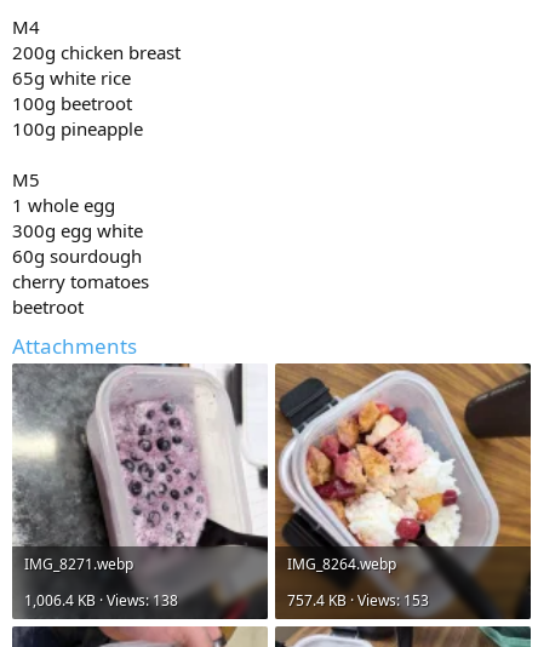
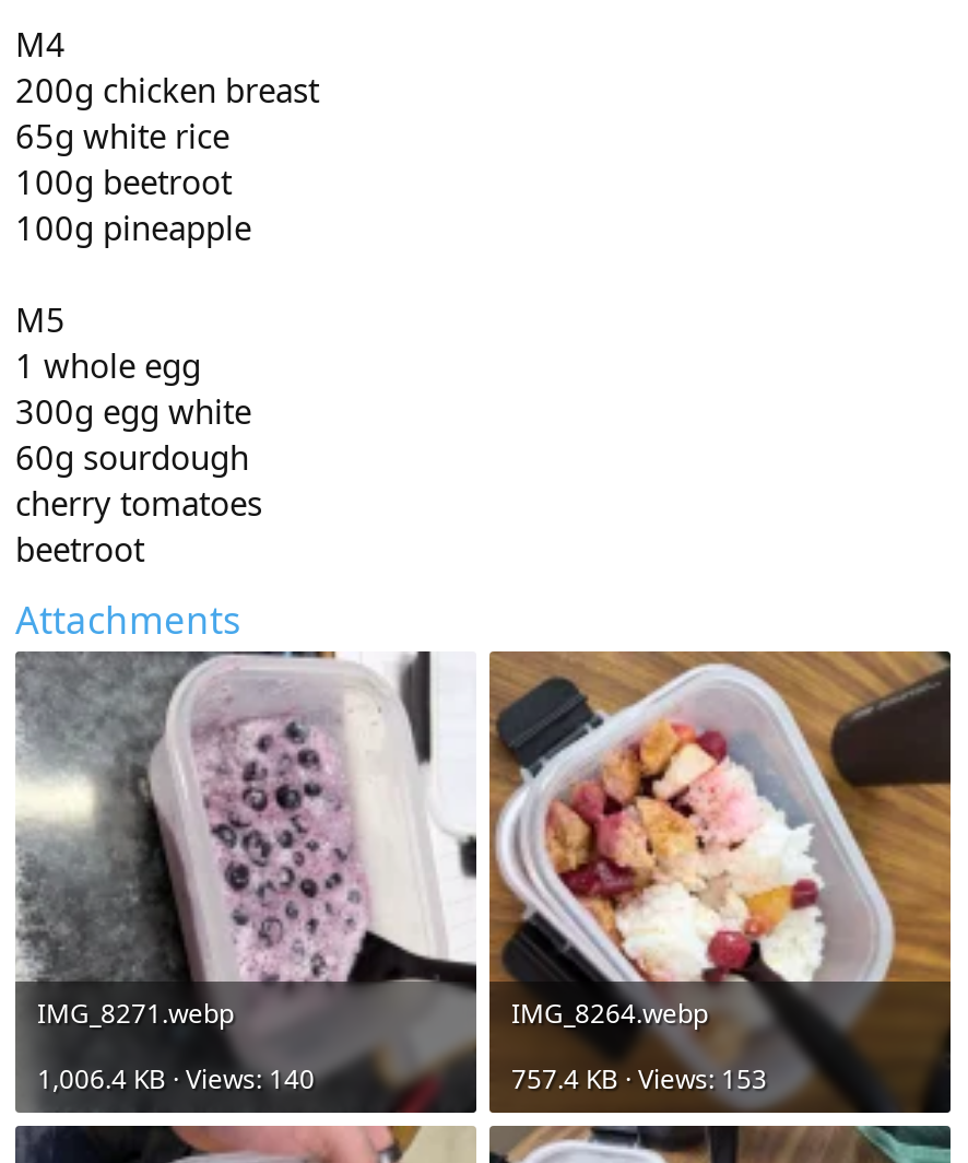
[24,589,178,610] 1,006.4 KB · Views: 138 -> [37,1059,315,1096] 1,006.4 KB · Views: 140

